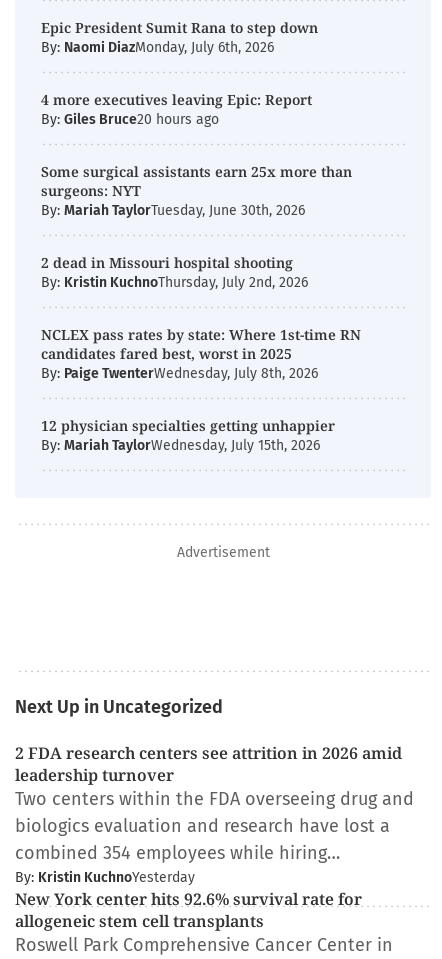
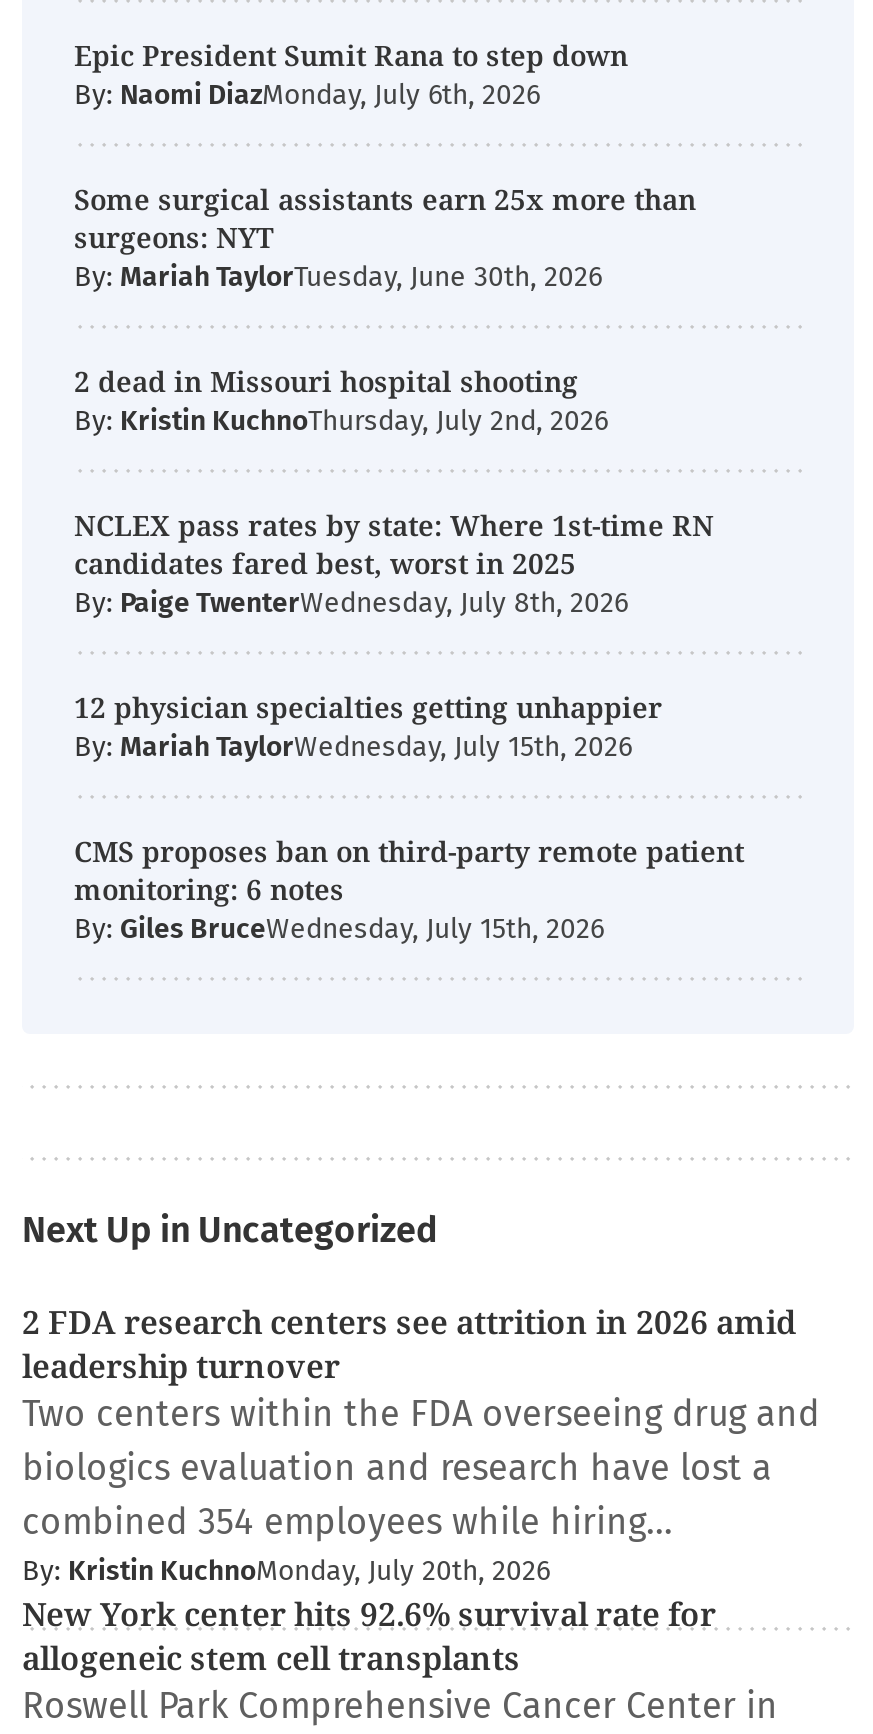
[41,90,312,128] 4 more executives leaving Epic: Report | By: Giles Bruce20 hours ago -> none
[176,544,269,561] Advertisement -> [74,832,744,946] CMS proposes ban on third-party remote patient | monitoring: 6 notes | By: Giles BruceWednesday, July 15th, 2026
[15,869,195,886] By: Kristin KuchnoYesterday -> [22,1554,550,1588] By: Kristin KuchnoMonday, July 20th, 2026

